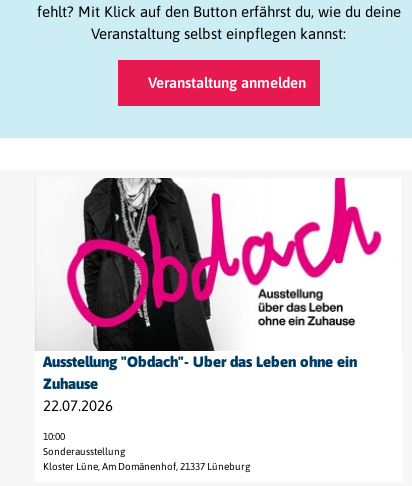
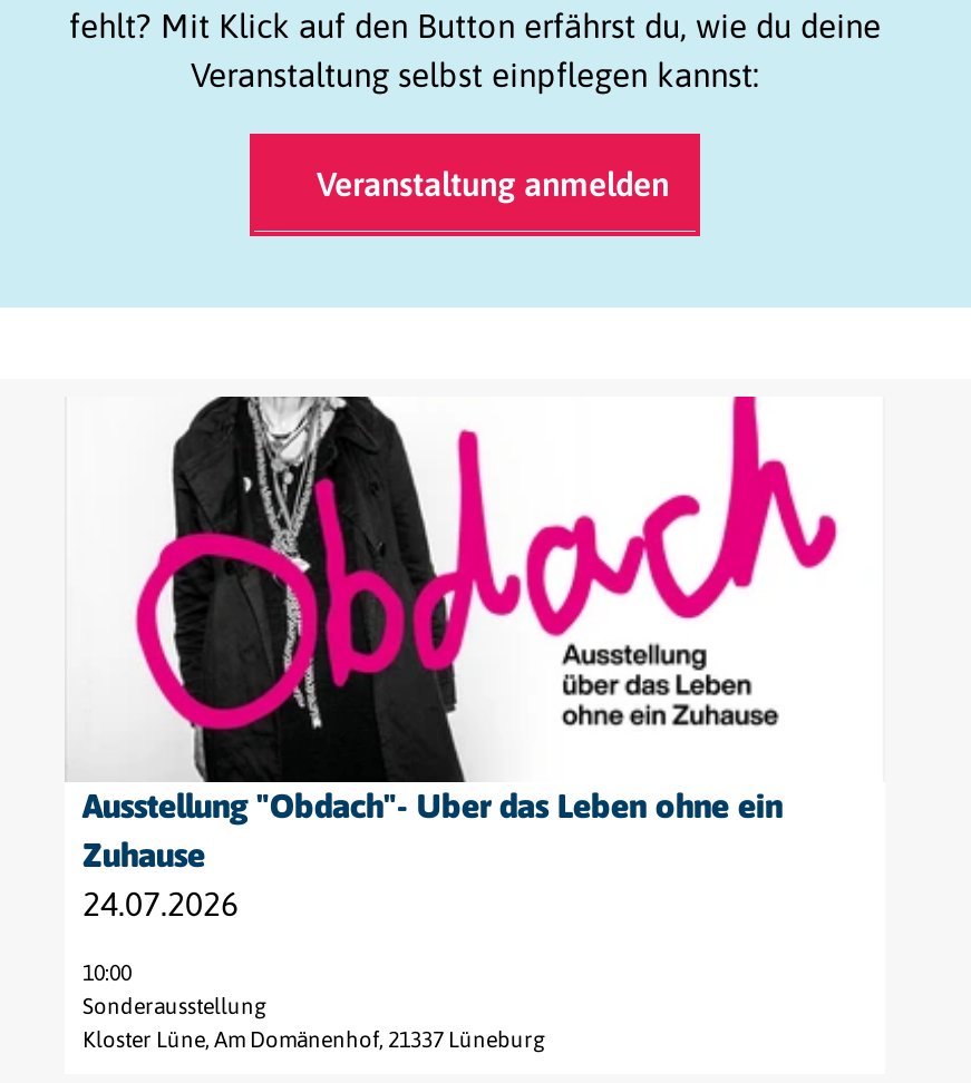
[43,397,113,414] 22.07.2026 -> [82,884,239,922] 24.07.2026

